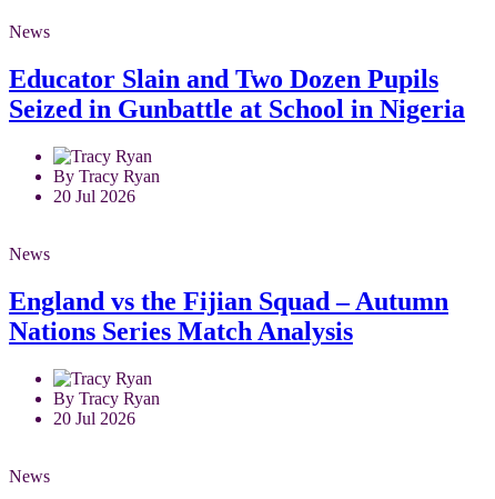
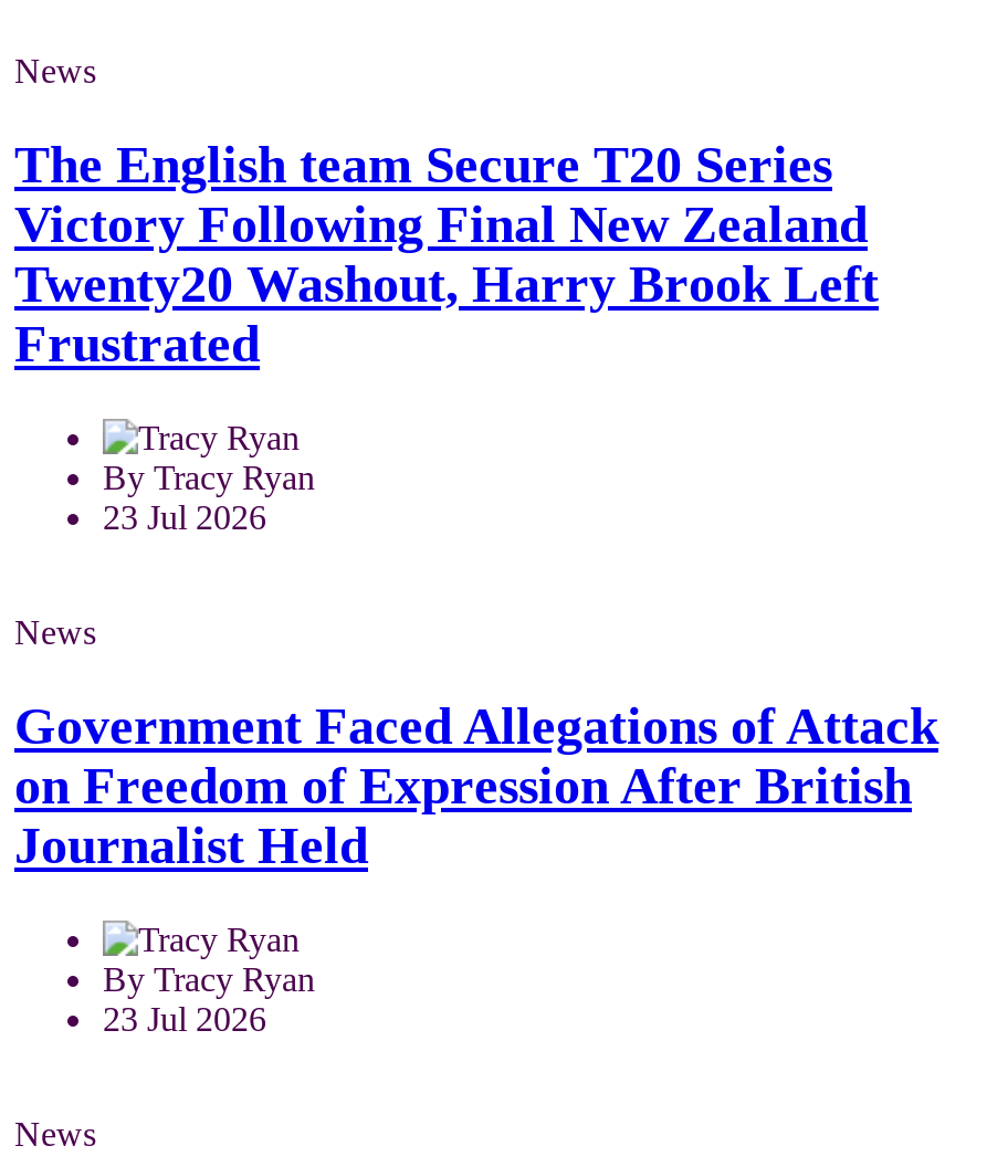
[9,65,465,124] Educator Slain and Two Dozen Pupils | Seized in Gunbattle at School in Nigeria -> [14,137,879,373] The English team Secure T20 Series | Victory Following Final New Zealand | Twenty20 Washout, Harry Brook Left | Frustrated
[53,187,135,206] 20 Jul 2026 -> [103,499,266,536] 23 Jul 2026
[9,287,448,346] England vs the Fijian Squad – Autumn | Nations Series Match Analysis -> [14,698,938,874] Government Faced Allegations of Attack | on Freedom of Expression After British | Journalist Held
[53,409,135,428] 20 Jul 2026 -> [103,1000,266,1038] 23 Jul 2026

